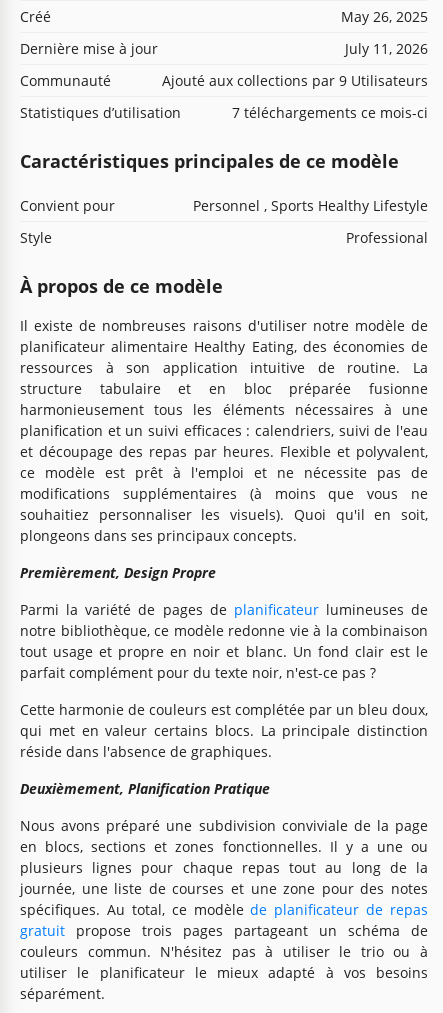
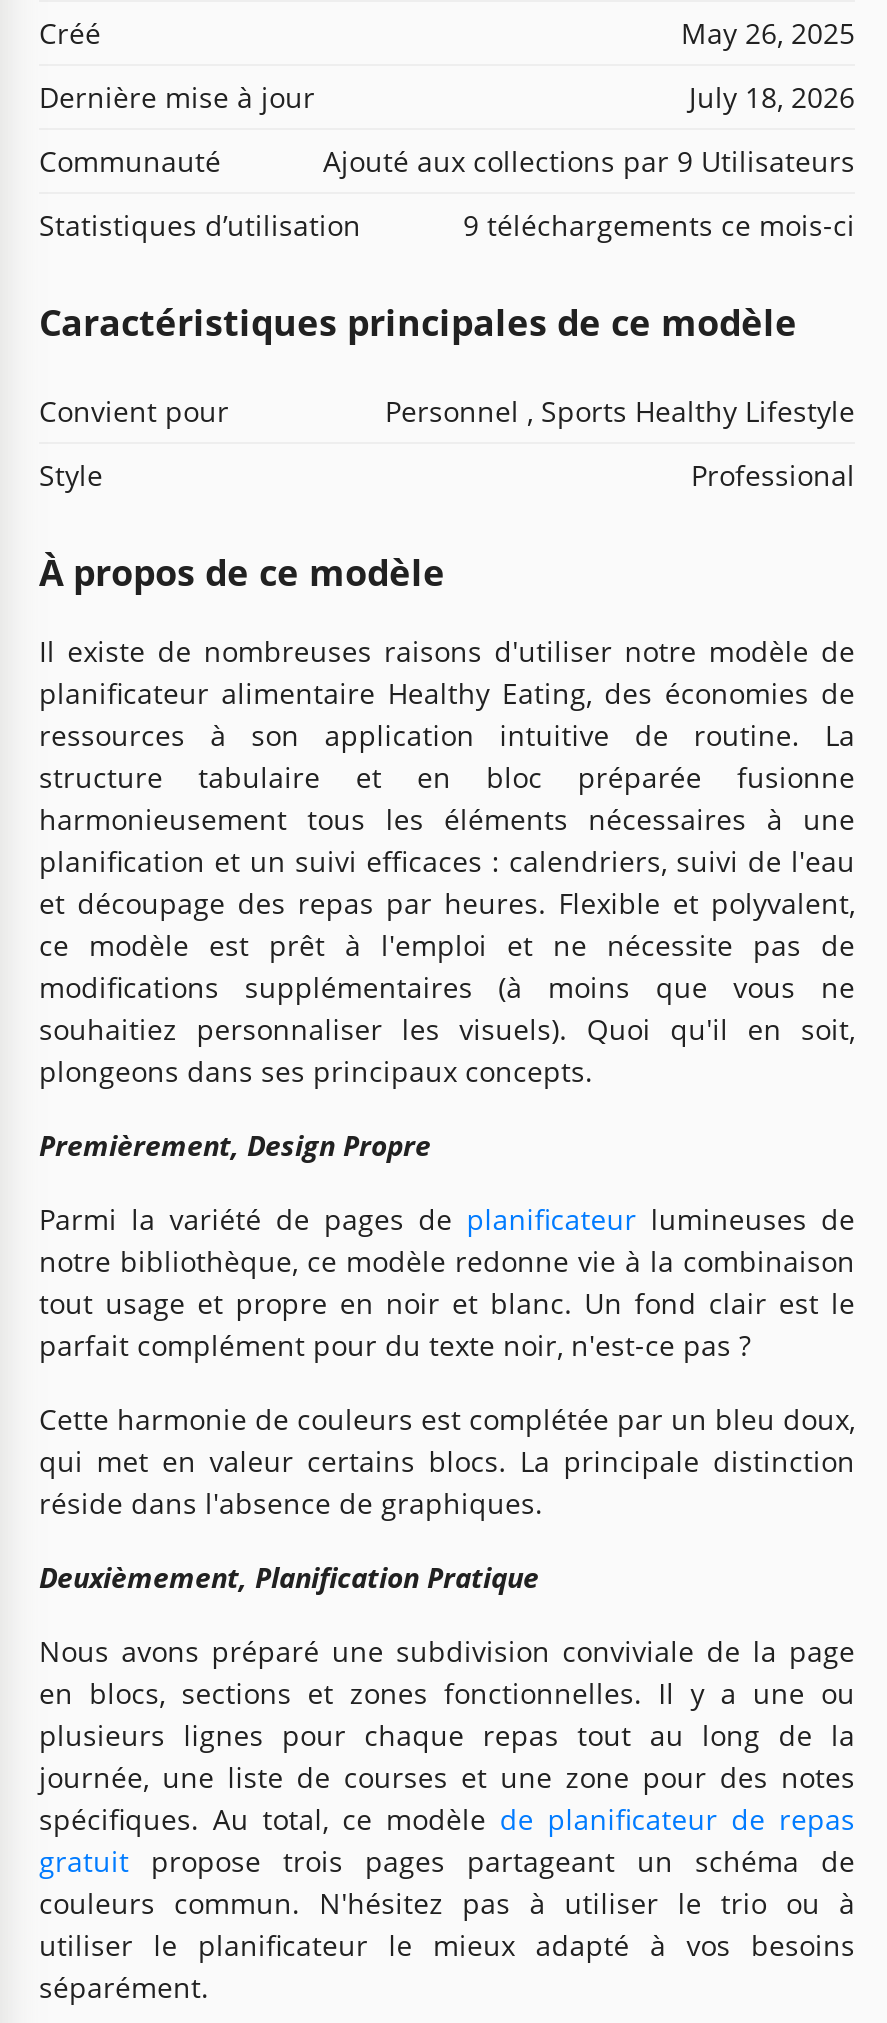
[345,39,428,58] July 11, 2026 -> [689,77,855,115] July 18, 2026
[232,103,428,122] 7 téléchargements ce mois-ci -> [463,205,855,243] 9 téléchargements ce mois-ci

